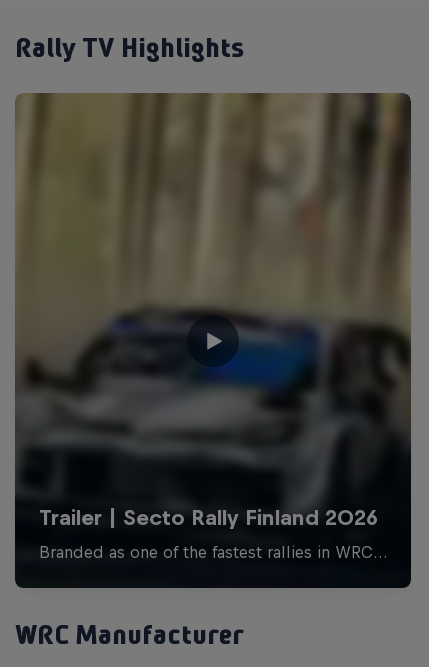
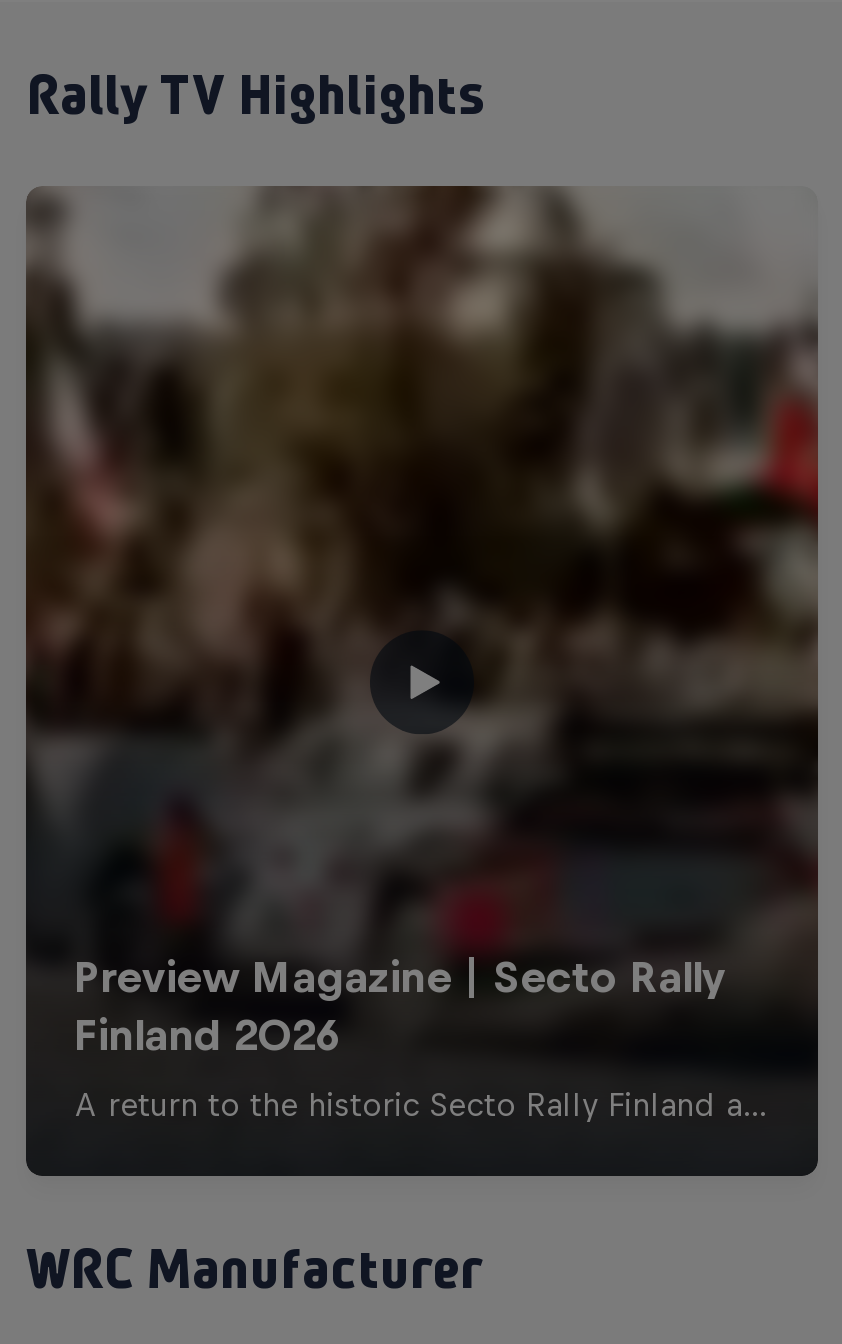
[15,92,412,586] [image] -> [24,186,820,1174] [image]

